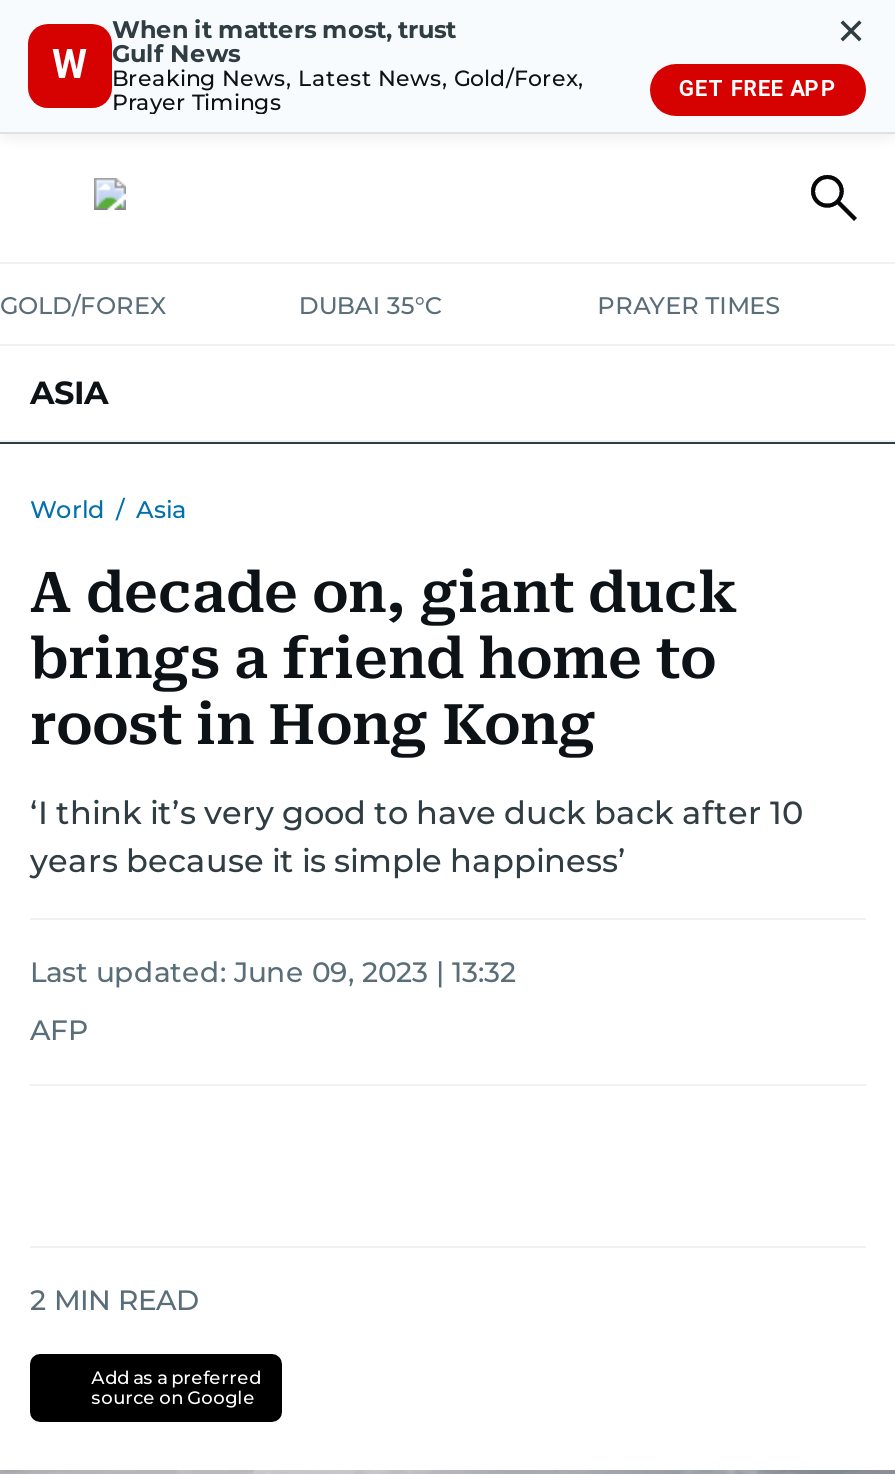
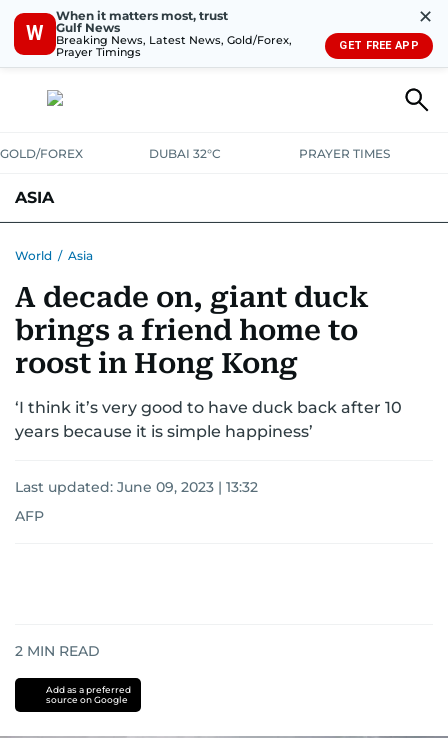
[299,290,443,320] DUBAI 35°C -> [149,146,221,161] DUBAI 32°C

